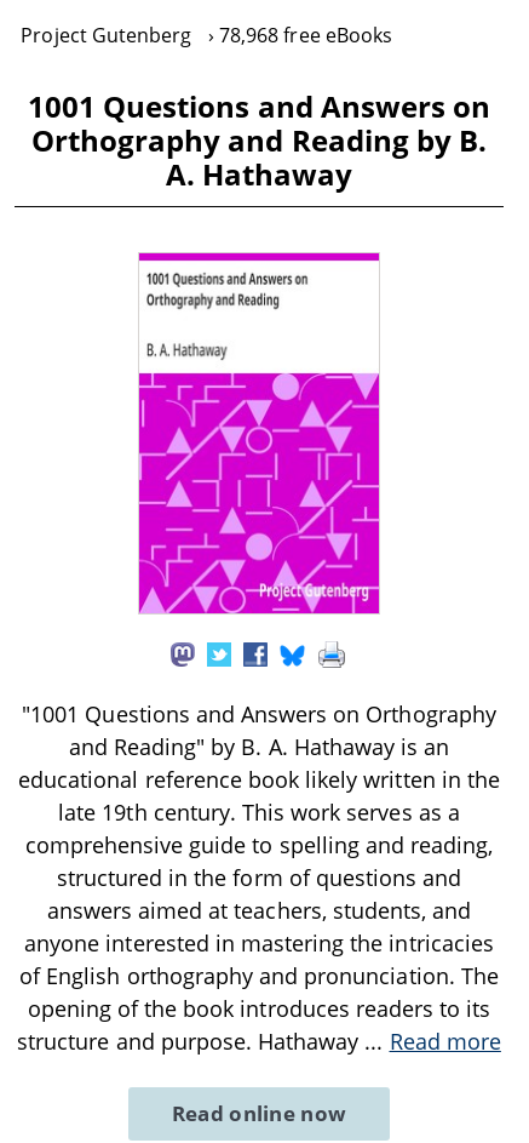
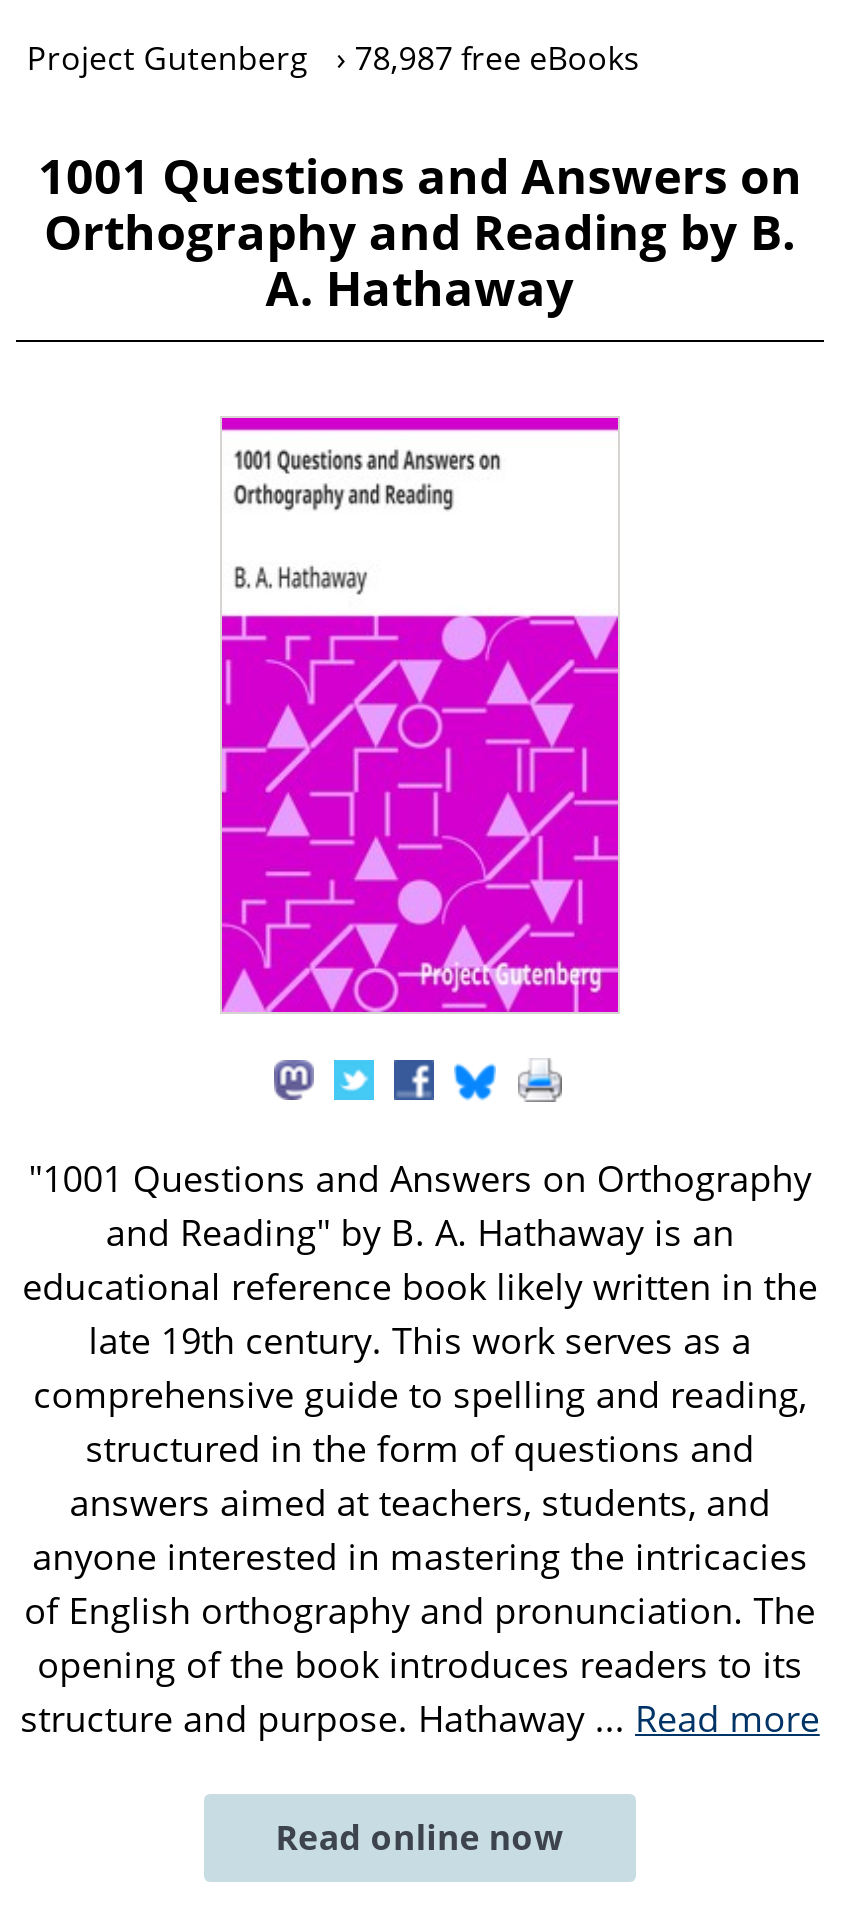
[21,22,392,48] Project Gutenberg 78,968 free eBooks -> [27,36,640,80] Project Gutenberg 78,987 free eBooks

